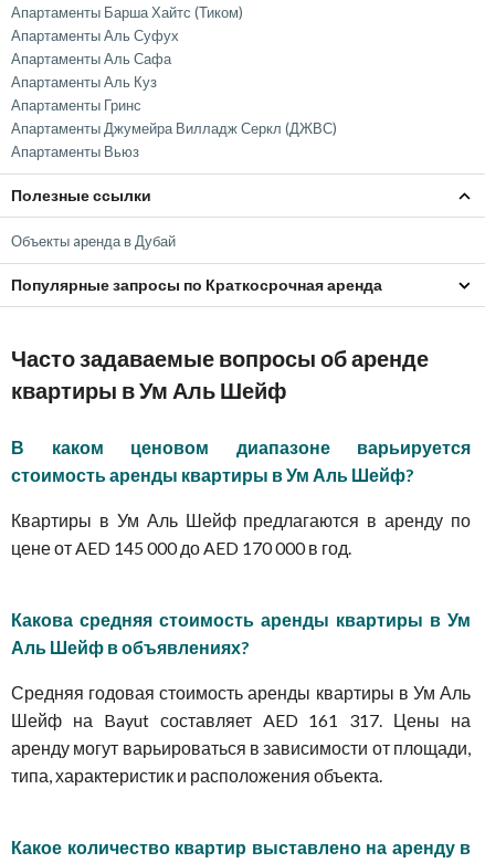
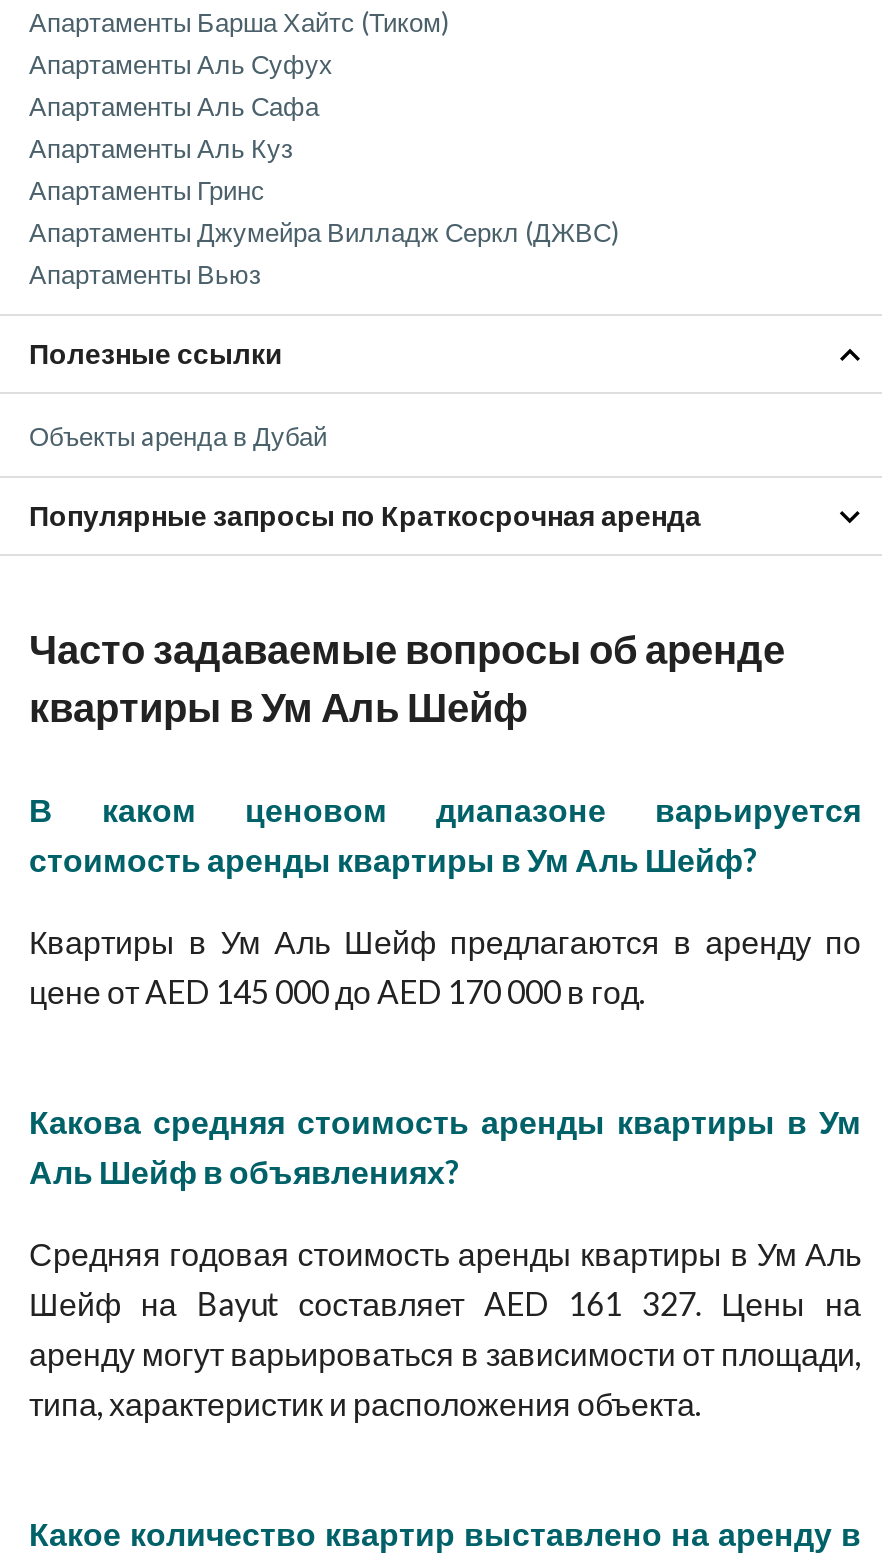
[11,709,471,730] Шейф на Bayut составляет AED 161 317. Цены на -> [29,1284,861,1322] Шейф на Bayut составляет AED 161 327. Цены на

